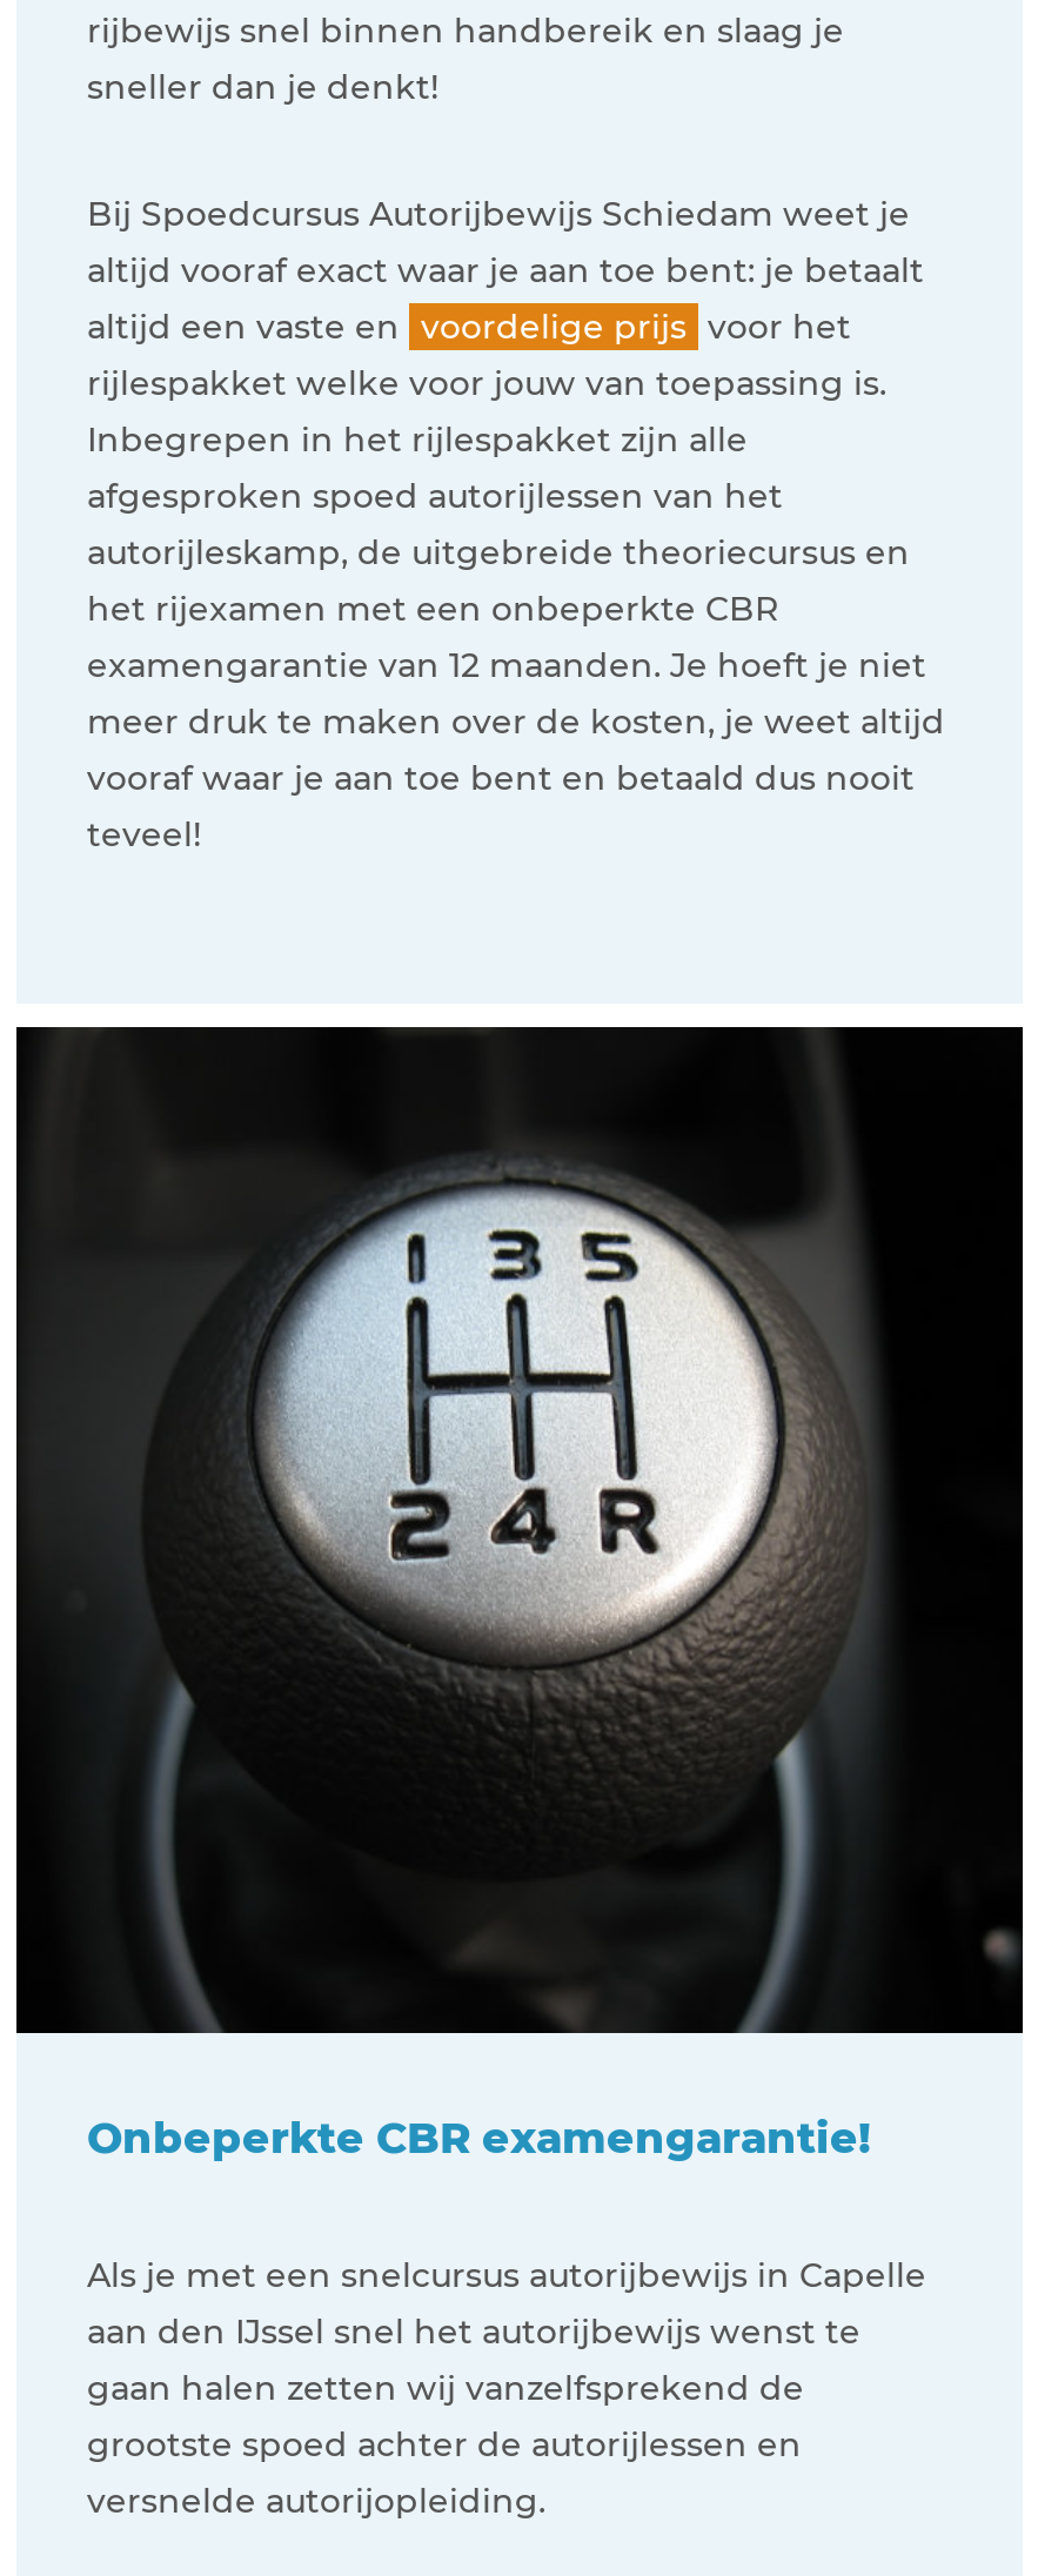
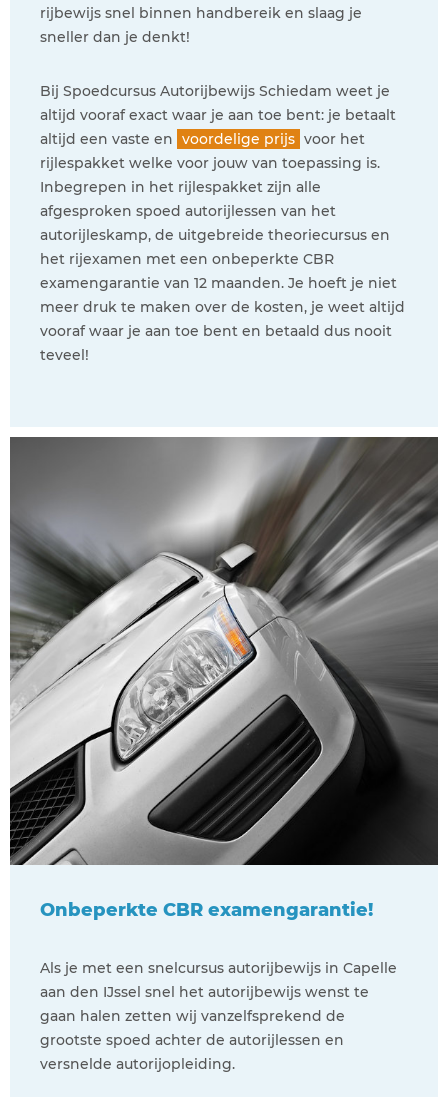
[14,1025,1023,2035] [image] -> [10,436,438,865] [image]

